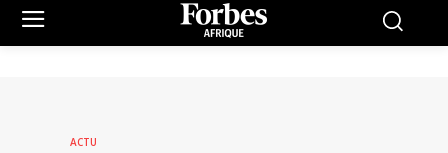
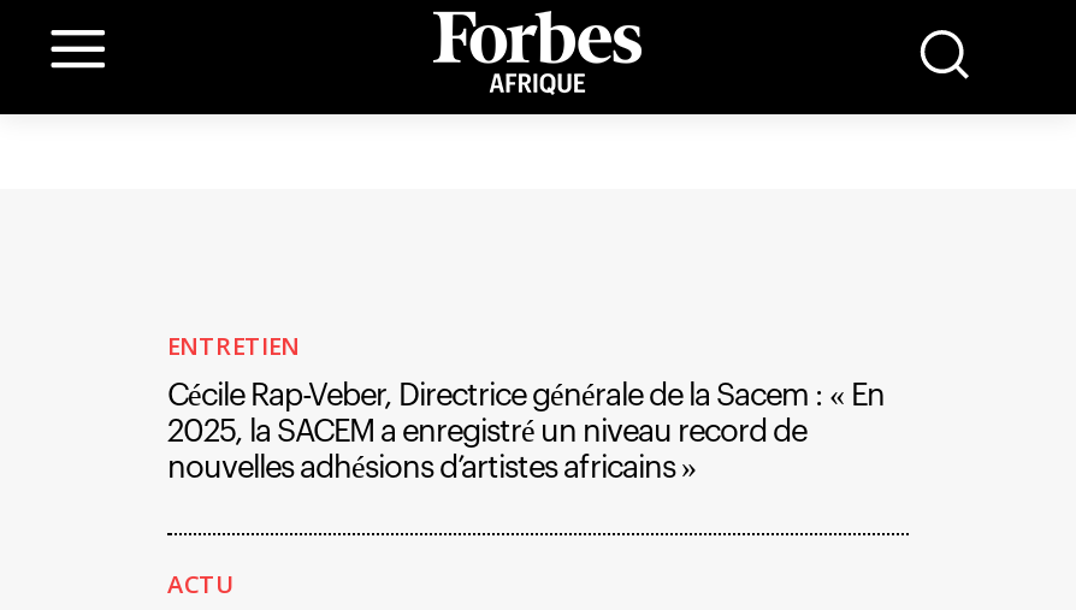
none -> [167,327,885,482] ENTRETIEN | Cécile Rap-Veber, Directrice générale de la Sacem : « En | 2025, la SACEM a enregistré un niveau record de | nouvelles adhésions d’artistes africains »

